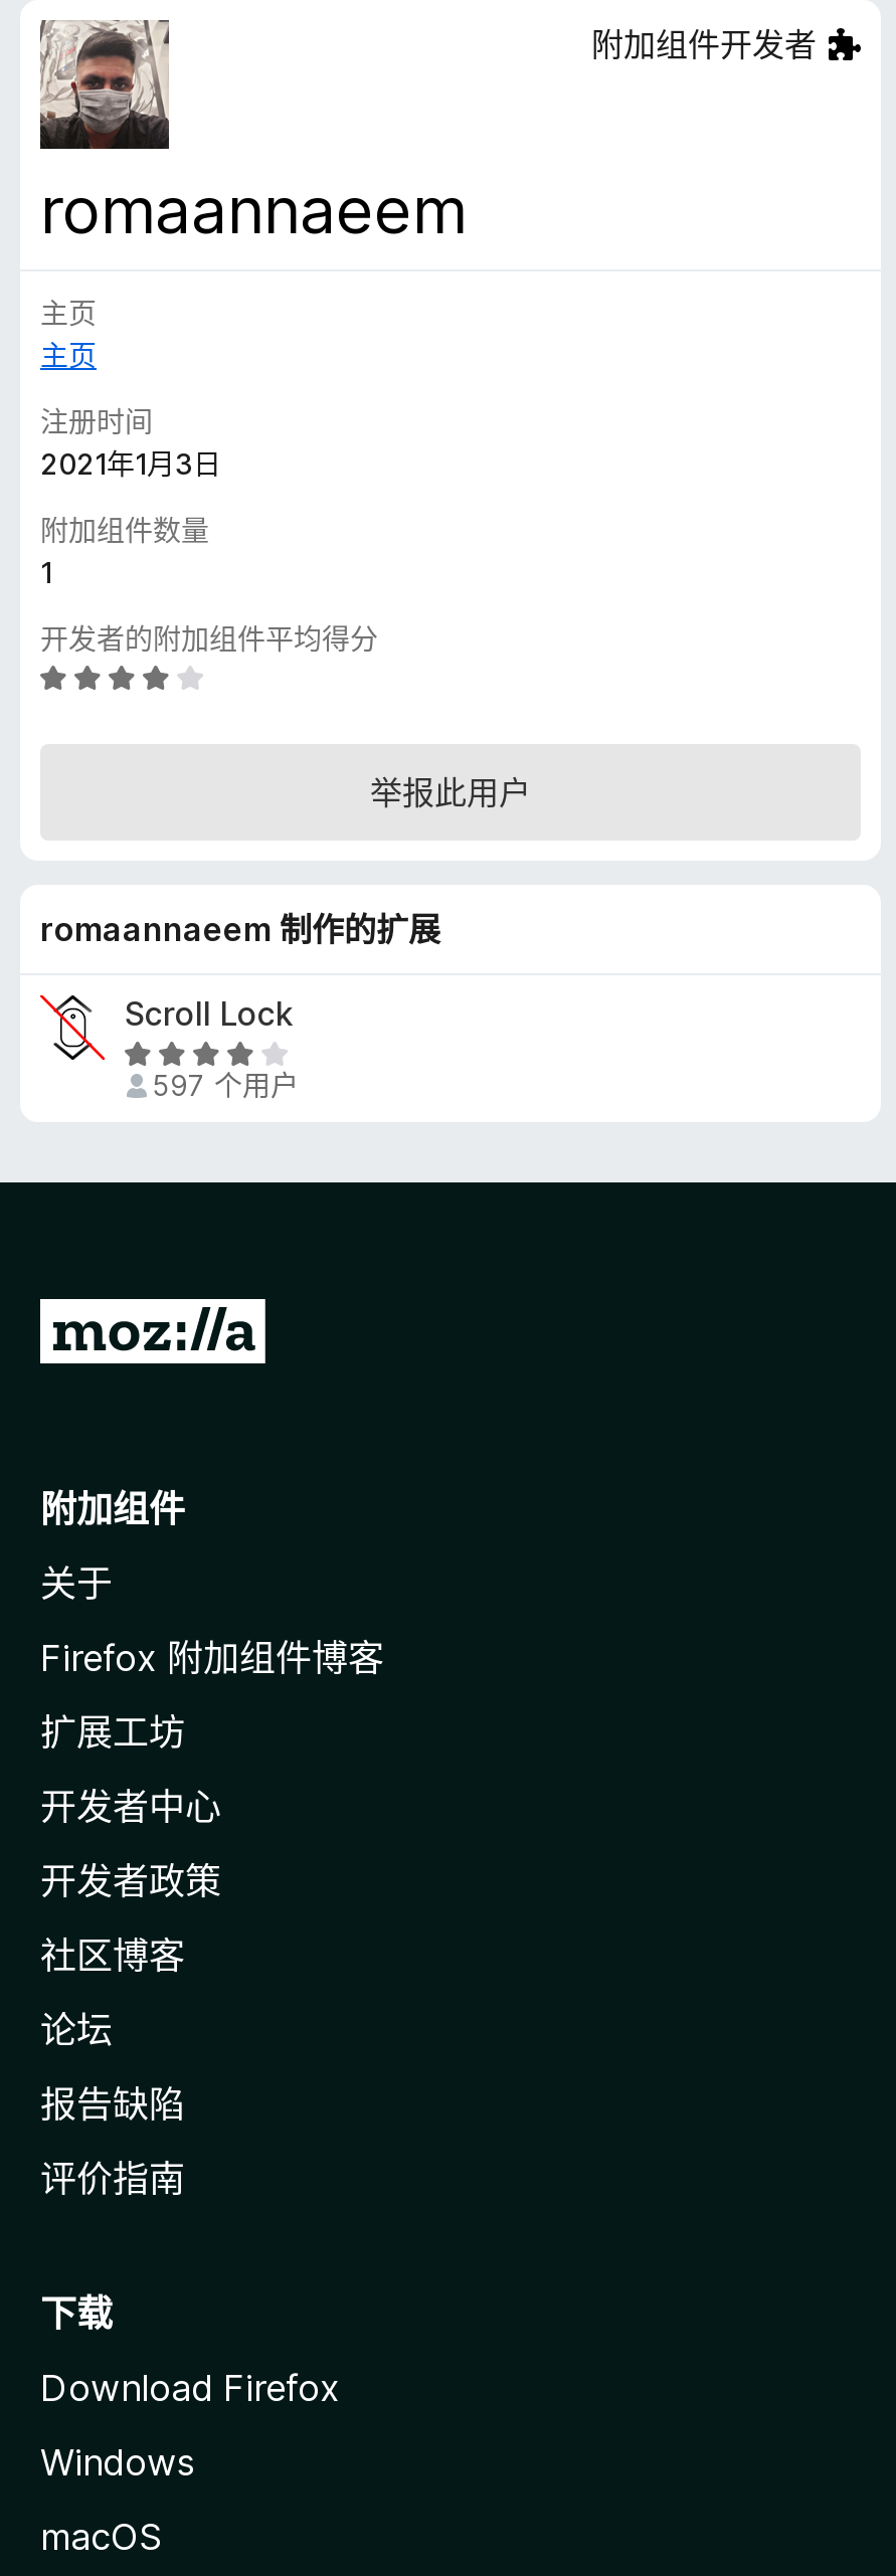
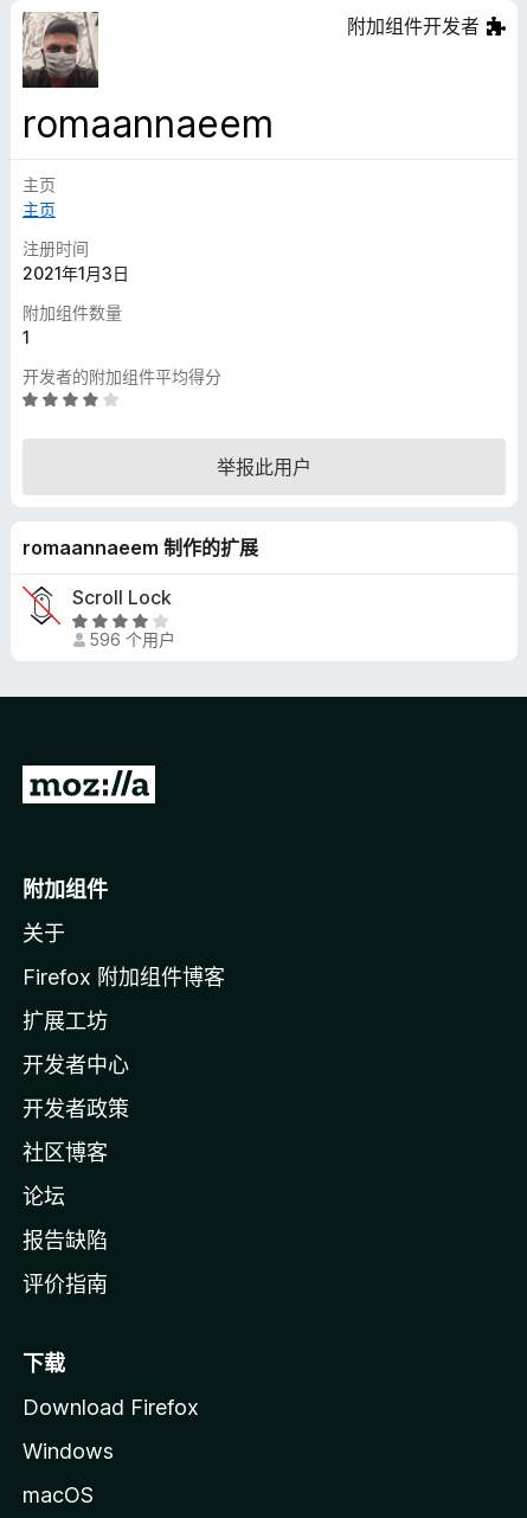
[152,1068,299,1102] 597 个用户 -> [88,629,175,649] 596 个用户

